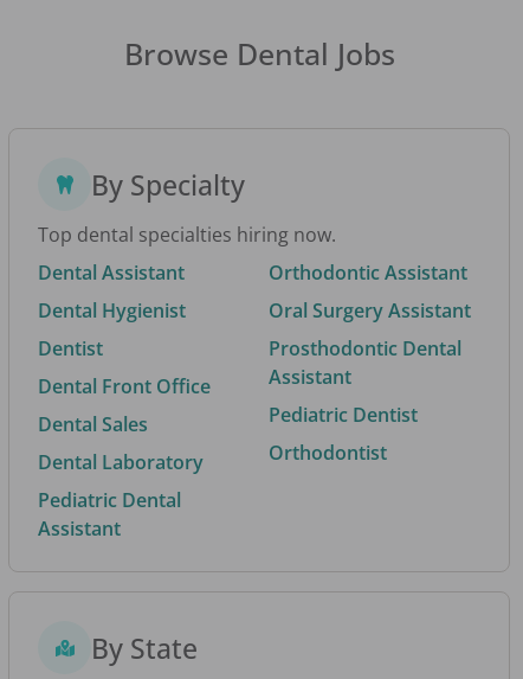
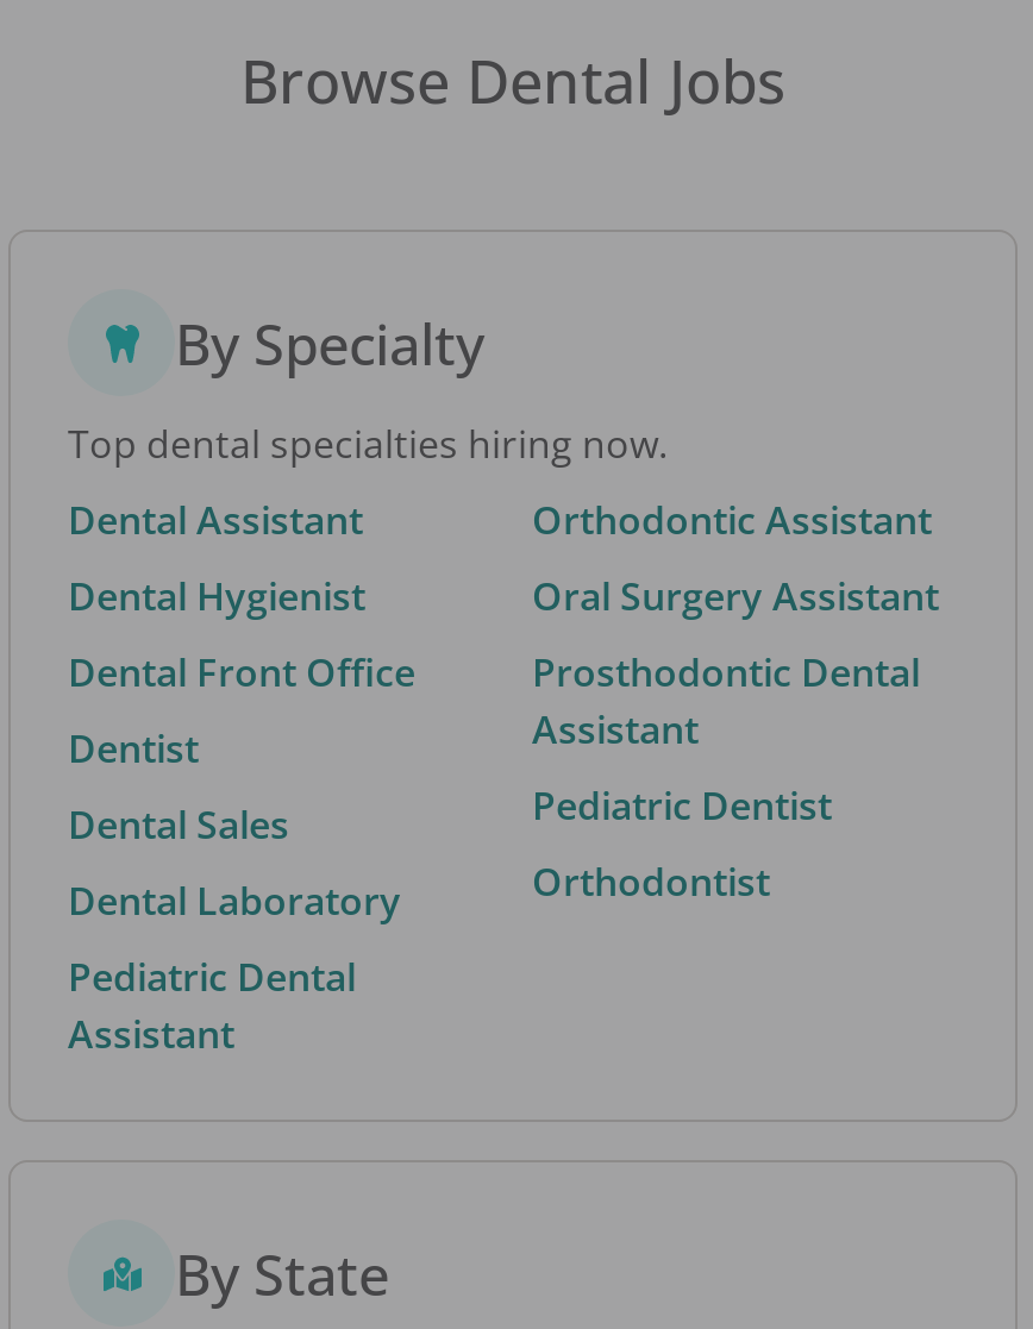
moved [38,336,103,362] -> [68,723,199,776]: Dentist
moved [38,374,211,400] -> [68,647,415,700]: Dental Front Office

